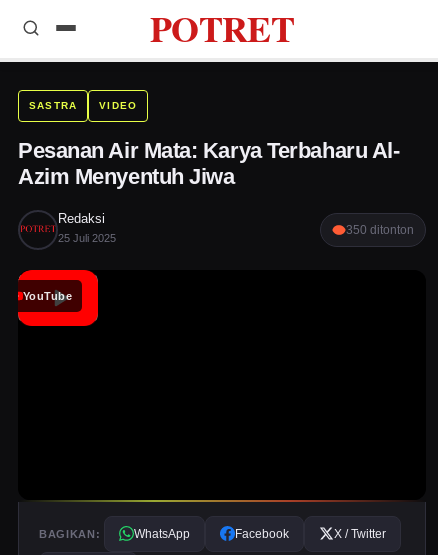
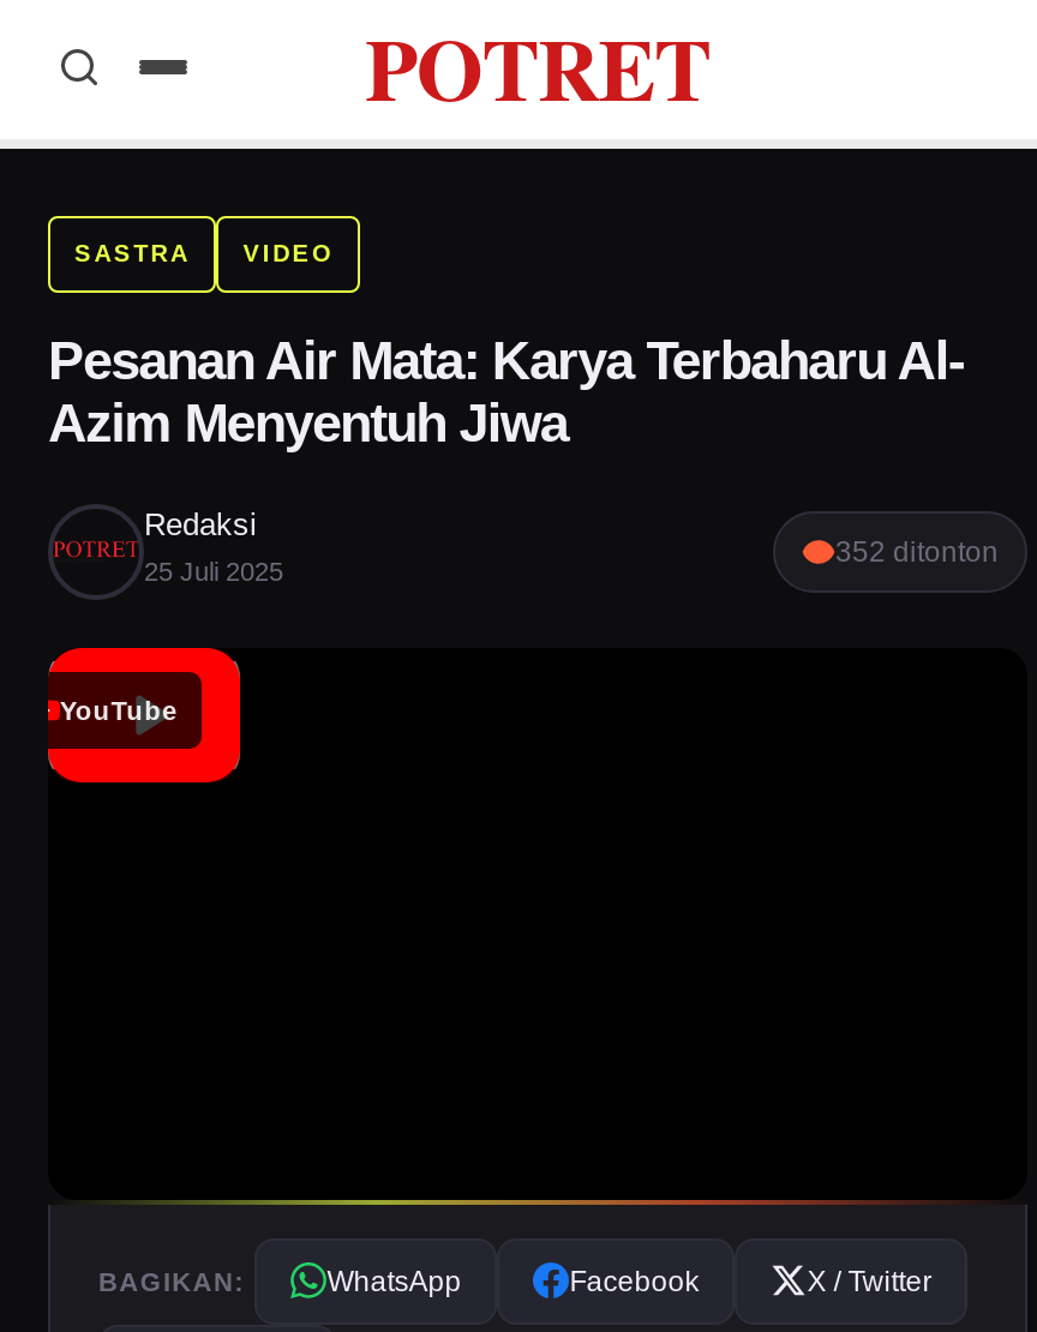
[346,223,414,237] 350 ditonton -> [835,535,999,569] 352 ditonton

